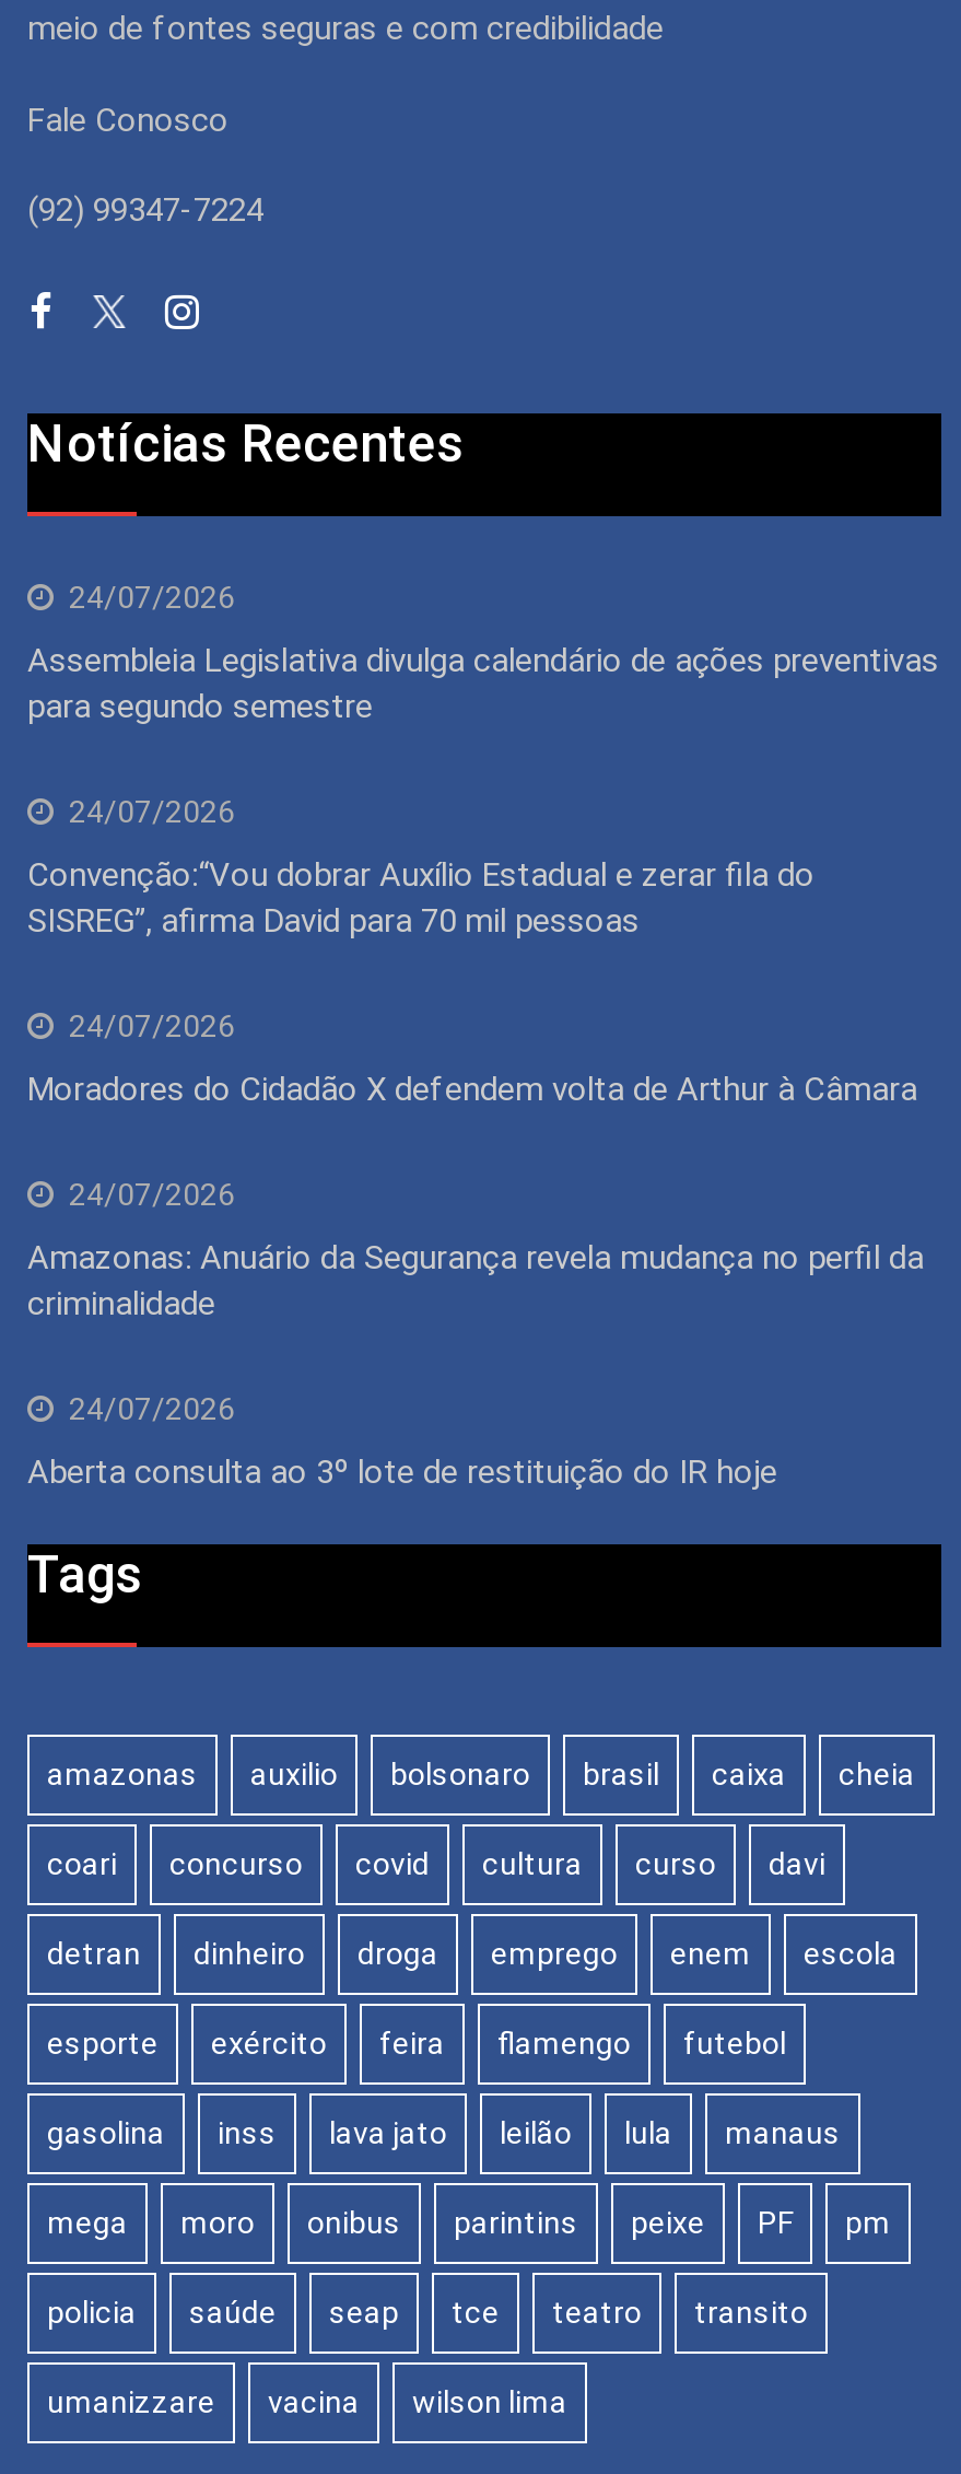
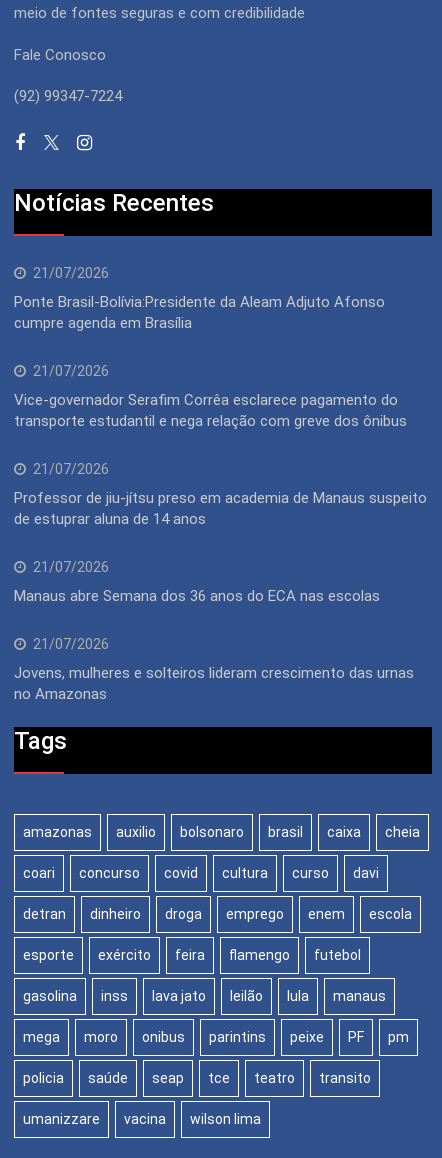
[69,579,235,614] 24/07/2026 -> [33,265,109,281] 21/07/2026
[27,641,939,726] Assembleia Legislativa divulga calendário de ações preventivas | para segundo semestre -> [14,293,385,332] Ponte Brasil-Bolívia:Presidente da Aleam Adjuto Afonso | cumpre agenda em Brasília
[69,794,235,829] 24/07/2026 -> [33,363,109,379] 21/07/2026
[27,855,814,940] Convenção:“Vou dobrar Auxílio Estadual e zerar fila do | SISREG”, afirma David para 70 mil pessoas -> [14,391,407,430] Vice-governador Serafim Corrêa esclarece pagamento do | transporte estudantil e nega relação com greve dos ônibus
[69,1008,235,1043] 24/07/2026 -> [33,461,109,477] 21/07/2026
[27,1069,917,1109] Moradores do Cidadão X defendem volta de Arthur à Câmara -> [14,489,427,528] Professor de jiu-jítsu preso em academia de Manaus suspeito | de estuprar aluna de 14 anos
[69,1177,235,1212] 24/07/2026 -> [33,559,109,575] 21/07/2026
[27,1238,924,1323] Amazonas: Anuário da Segurança revela mudança no perfil da | criminalidade -> [14,587,380,605] Manaus abre Semana dos 36 anos do ECA nas escolas
[69,1391,235,1426] 24/07/2026 -> [33,636,109,652] 21/07/2026
[27,1452,777,1492] Aberta consulta ao 3º lote de restituição do IR hoje -> [14,664,414,703] Jovens, mulheres e solteiros lideram crescimento das urnas | no Amazonas

